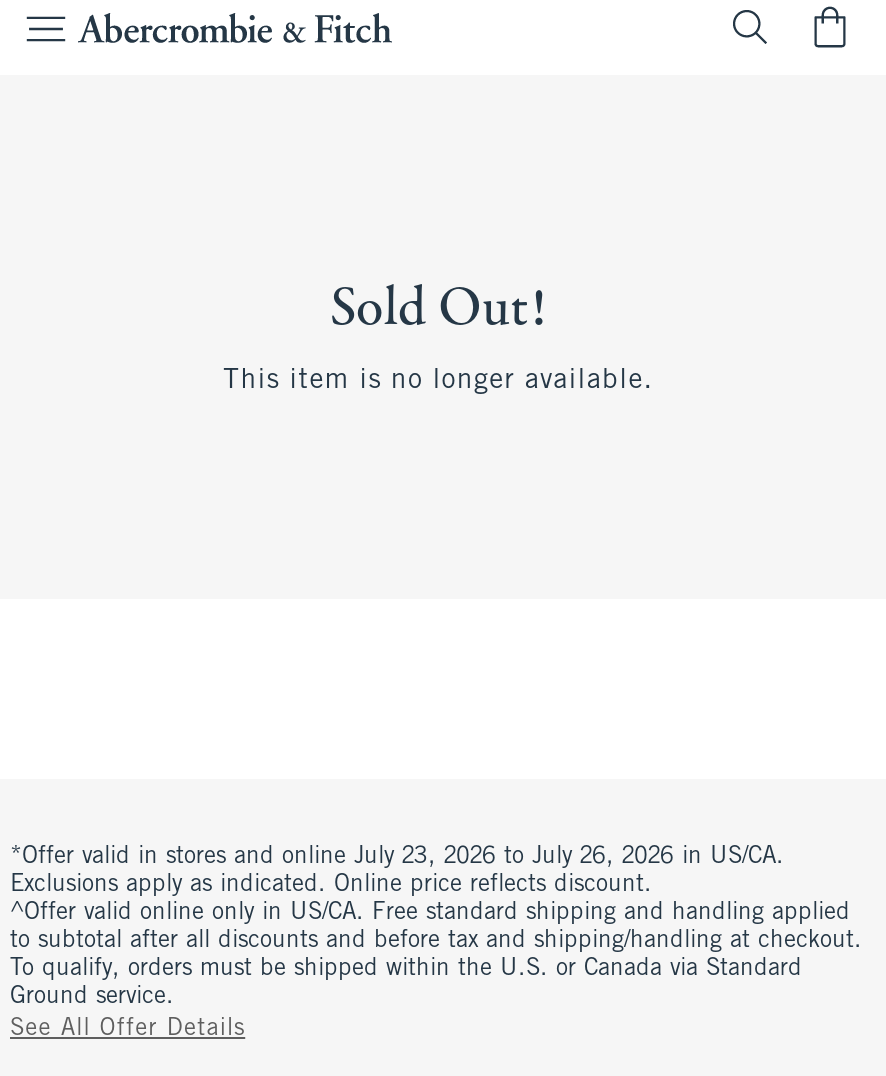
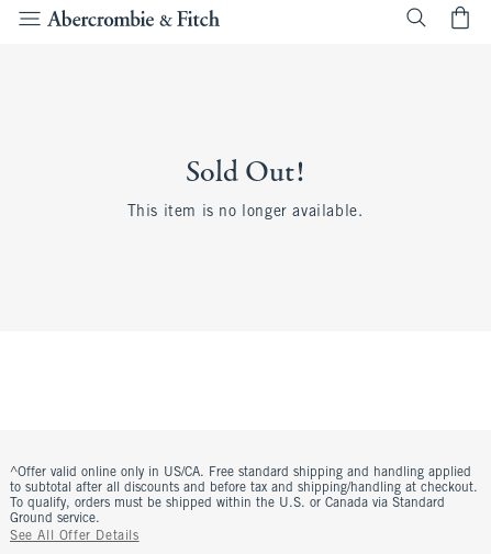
[10,845,784,897] *Offer valid in stores and online July 23, 2026 to July 26, 2026 in US/CA. | Exclusions apply as indicated. Online price reflects discount. -> none

